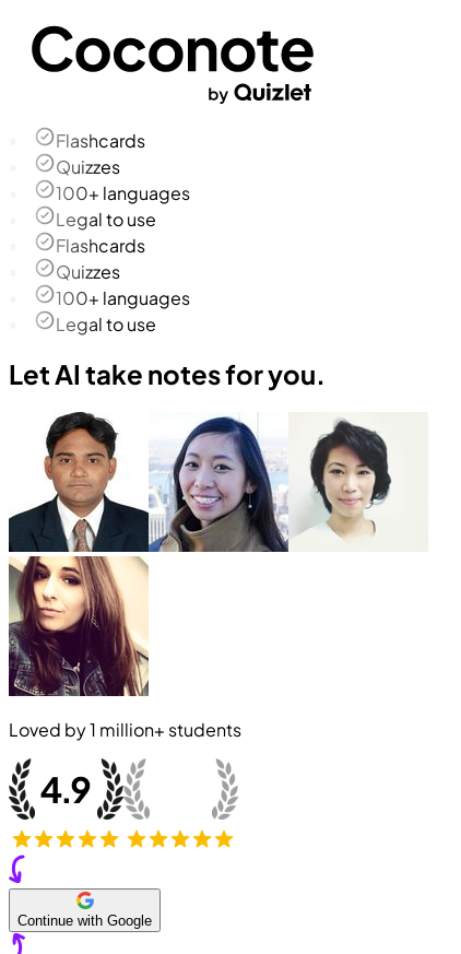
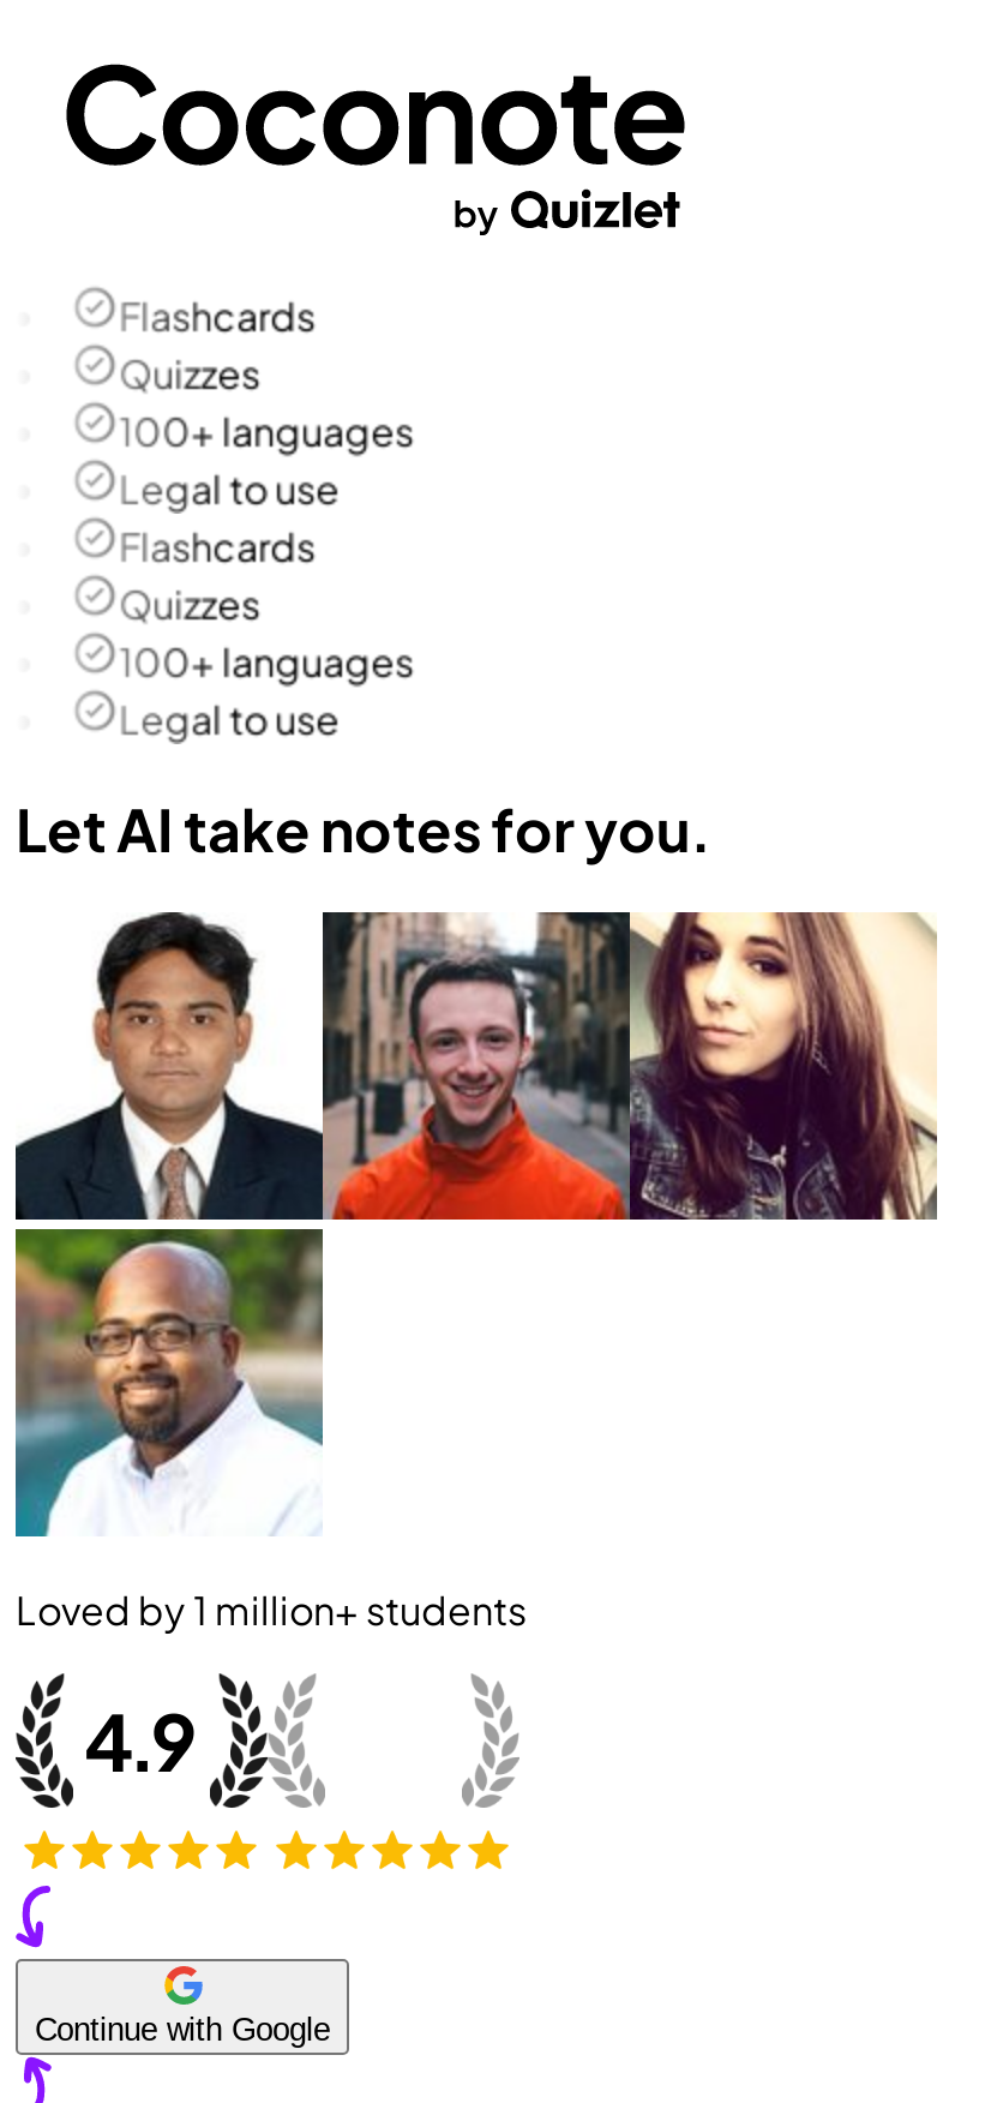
[8,412,428,697] [image] -> [13,910,939,1539] [image]

